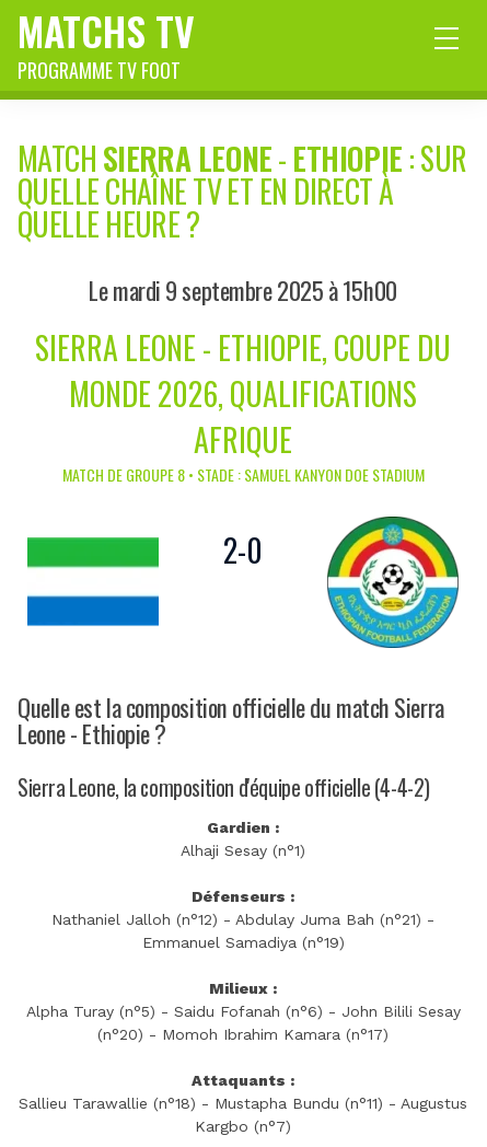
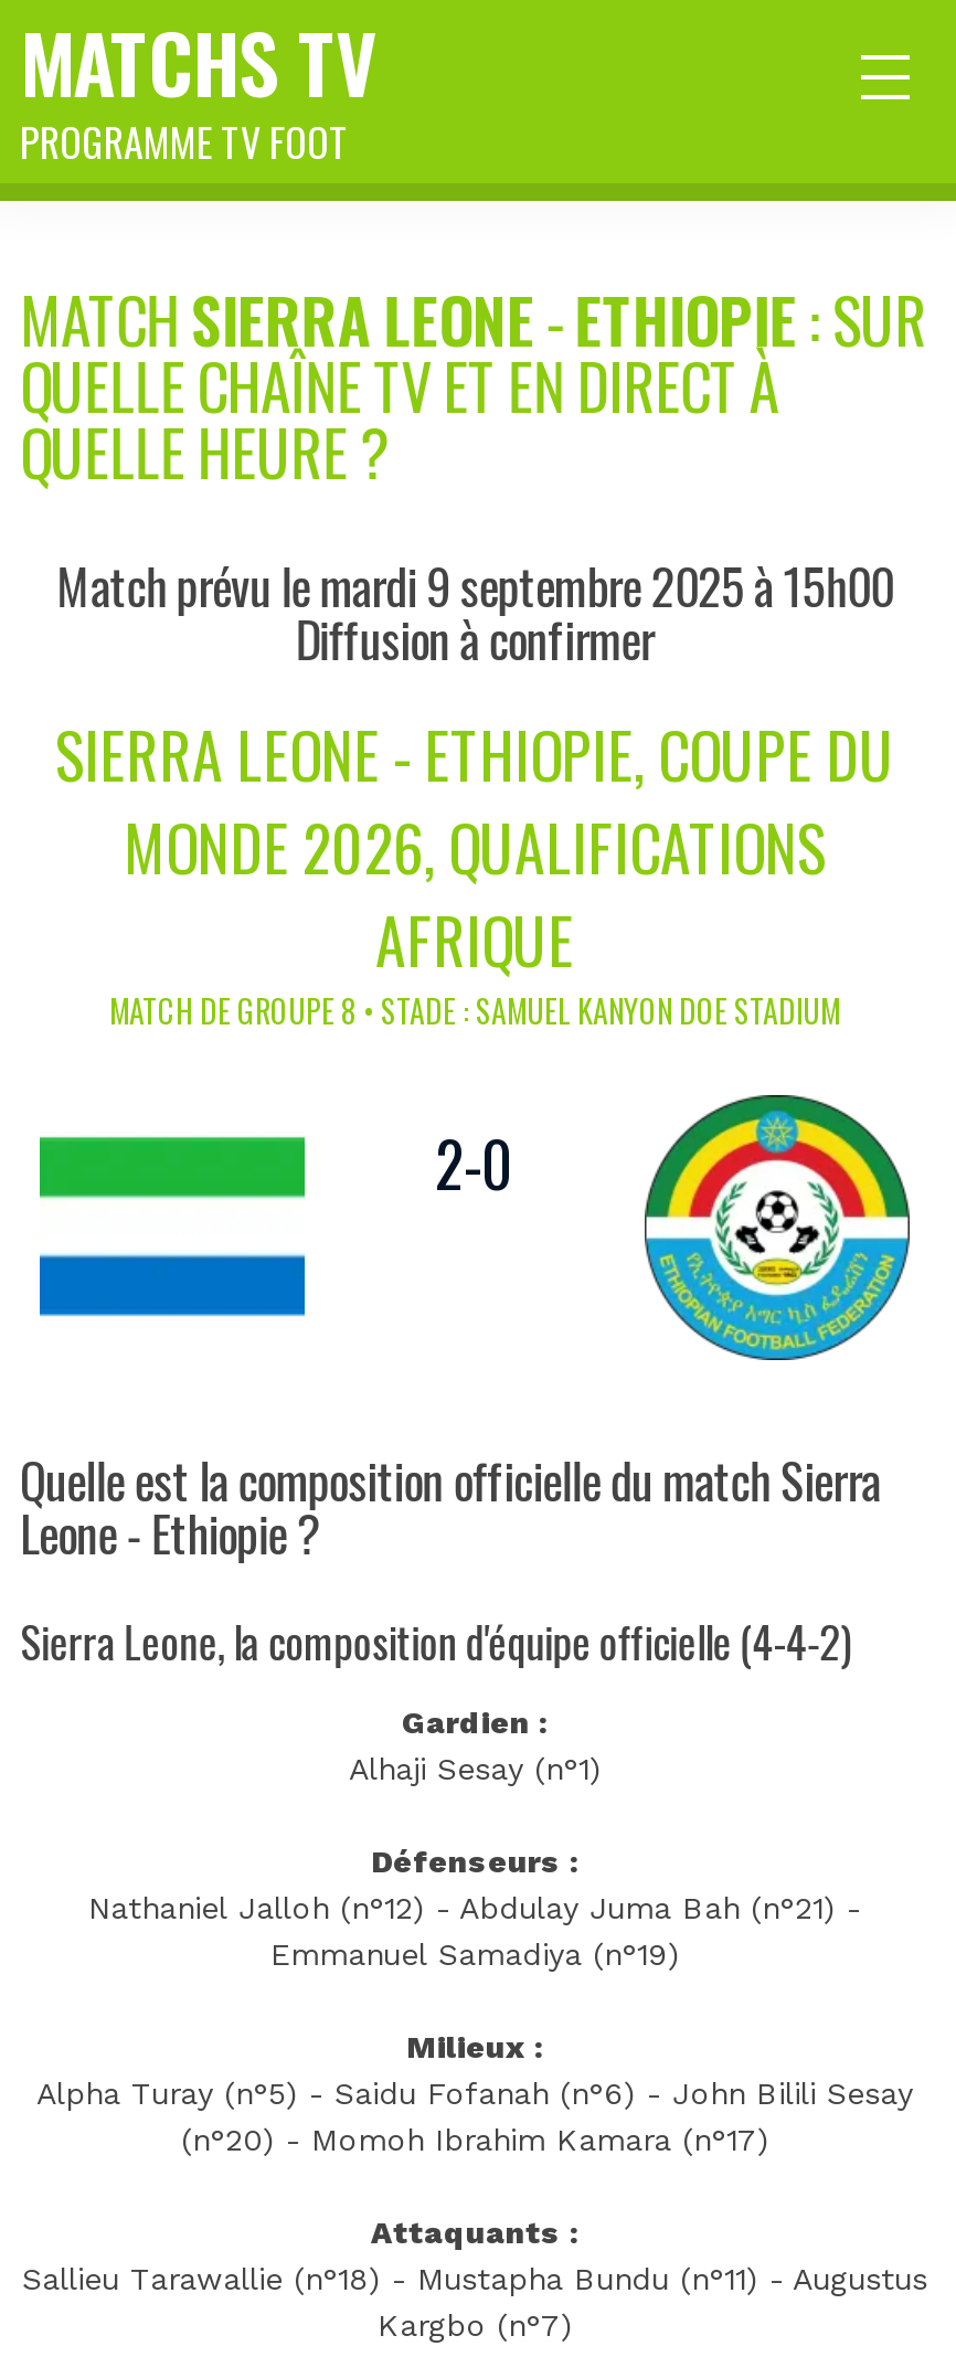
[89,272,397,308] Le mardi 9 septembre 2025 à 15h00 -> [57,548,893,674] Match prévu le mardi 9 septembre 2025 à 15h00 | Diffusion à confirmer

